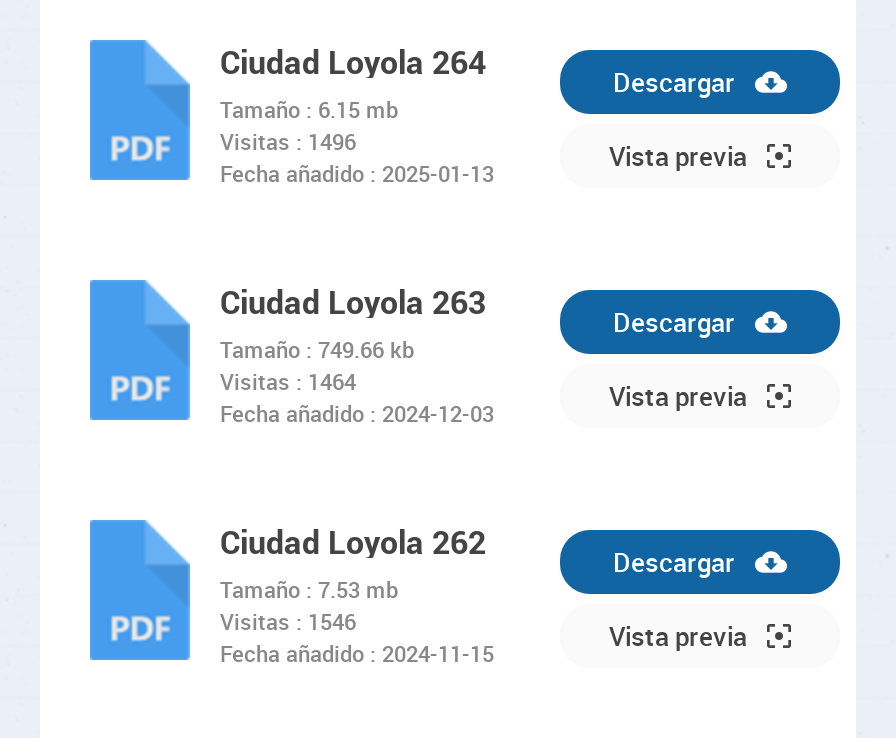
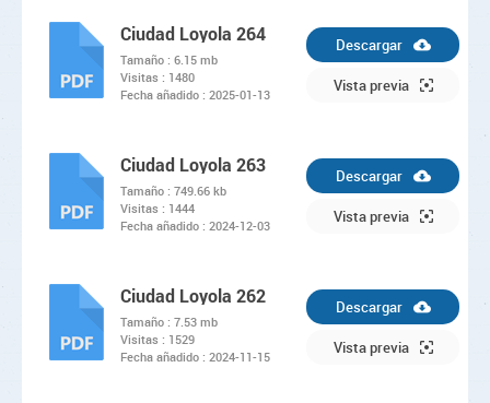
[220,126,356,156] Visitas : 1496 -> [120,69,195,85] Visitas : 1480
[220,366,356,396] Visitas : 1464 -> [120,200,195,216] Visitas : 1444
[220,606,356,636] Visitas : 1546 -> [120,331,195,347] Visitas : 1529

